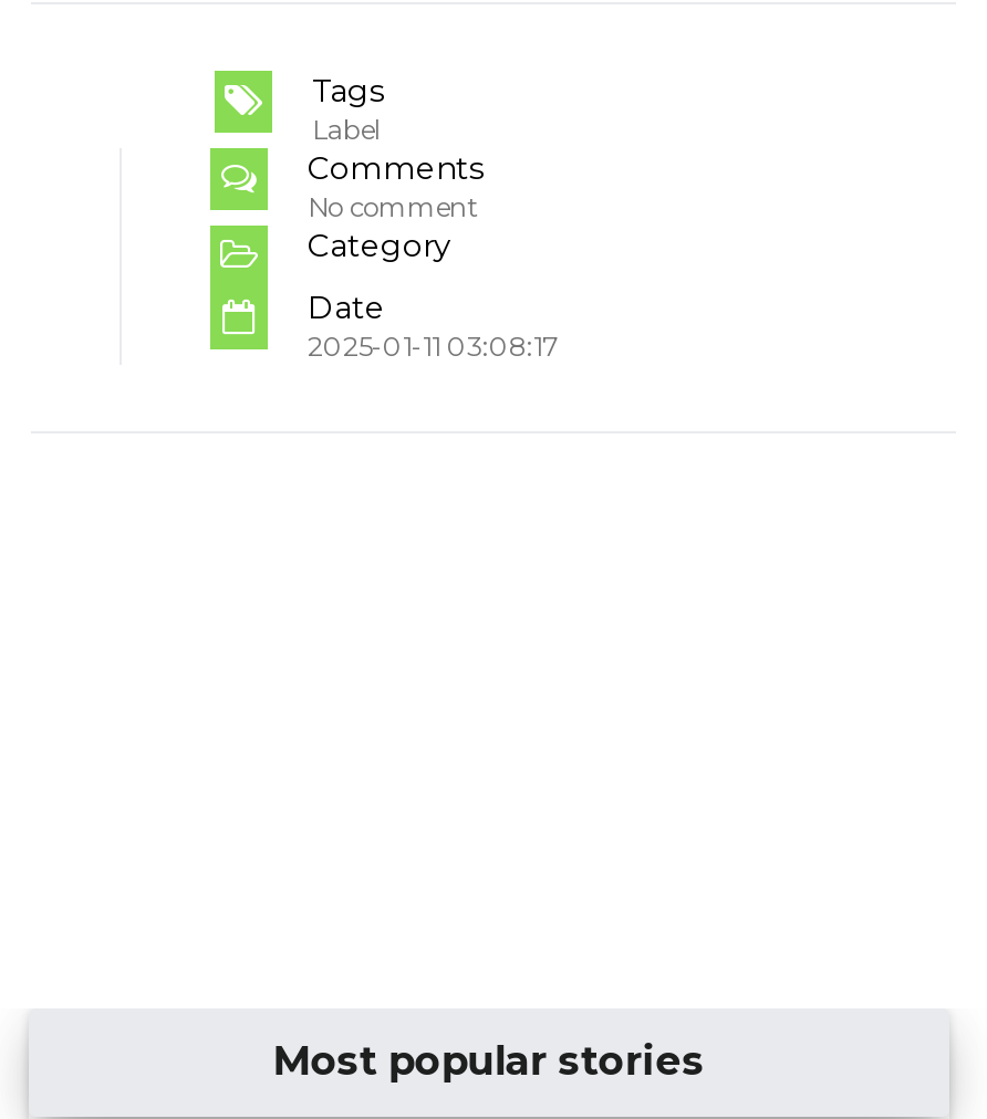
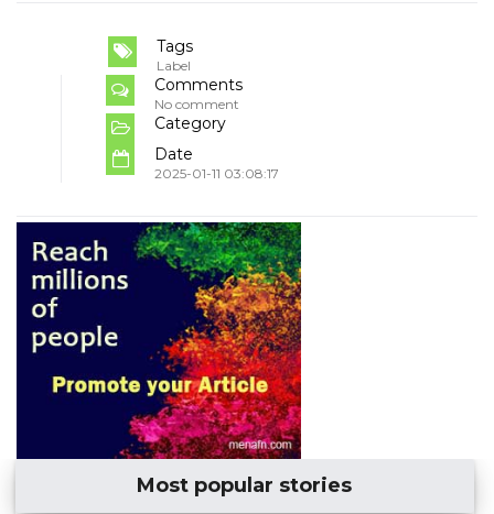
none -> [15,221,302,460] [image]

